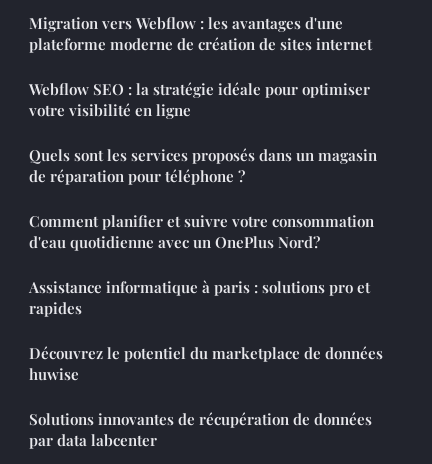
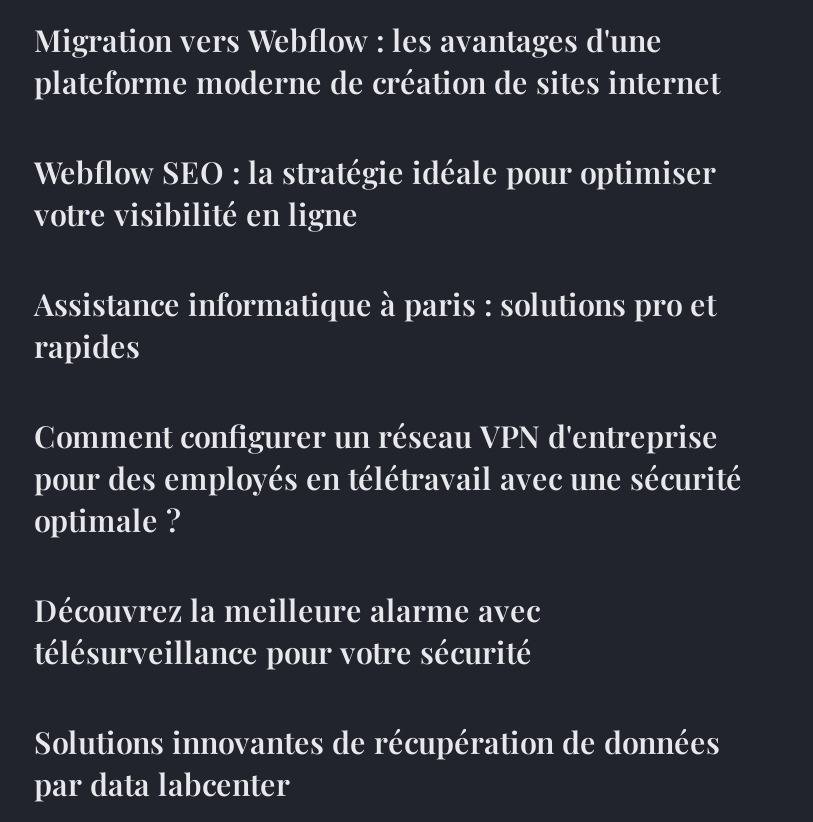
[29,145,377,252] Quels sont les services proposés dans un magasin | de réparation pour téléphone ? | Comment planifier et suivre votre consommation | d'eau quotidienne avec un OnePlus Nord? -> none
moved [29,277,370,318] -> [34,284,716,366]: Assistance informatique à paris : solutions pro et | rapides
[29,343,383,384] Découvrez le potentiel du marketplace de données | huwise -> [34,416,742,672] Comment configurer un réseau VPN d'entreprise | pour des employés en télétravail avec une sécurité | optimale ? | Découvrez la meilleure alarme avec | télésurveillance pour votre sécurité

